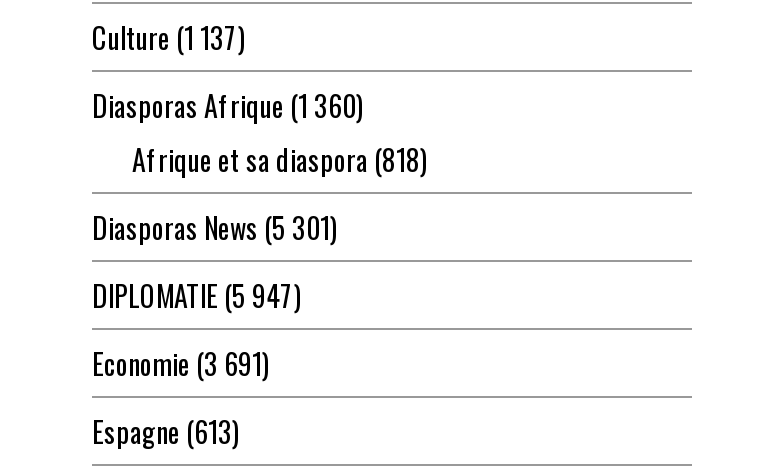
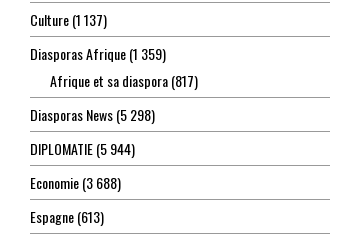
[92,84,364,126] Diasporas Afrique (1 360) -> [30,43,166,64] Diasporas Afrique (1 359)
[132,138,428,180] Afrique et sa diaspora (818) -> [50,70,198,91] Afrique et sa diaspora (817)
[92,206,338,248] Diasporas News (5 301) -> [30,104,155,125] Diasporas News (5 298)
[92,274,302,316] DIPLOMATIE (5 947) -> [30,138,135,159] DIPLOMATIE (5 944)
[92,342,270,384] Economie (3 691) -> [30,172,121,193] Economie (3 688)

